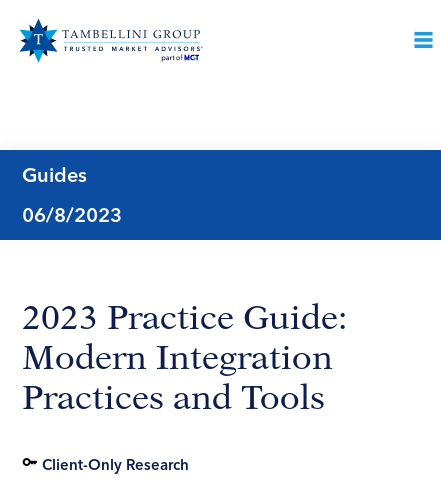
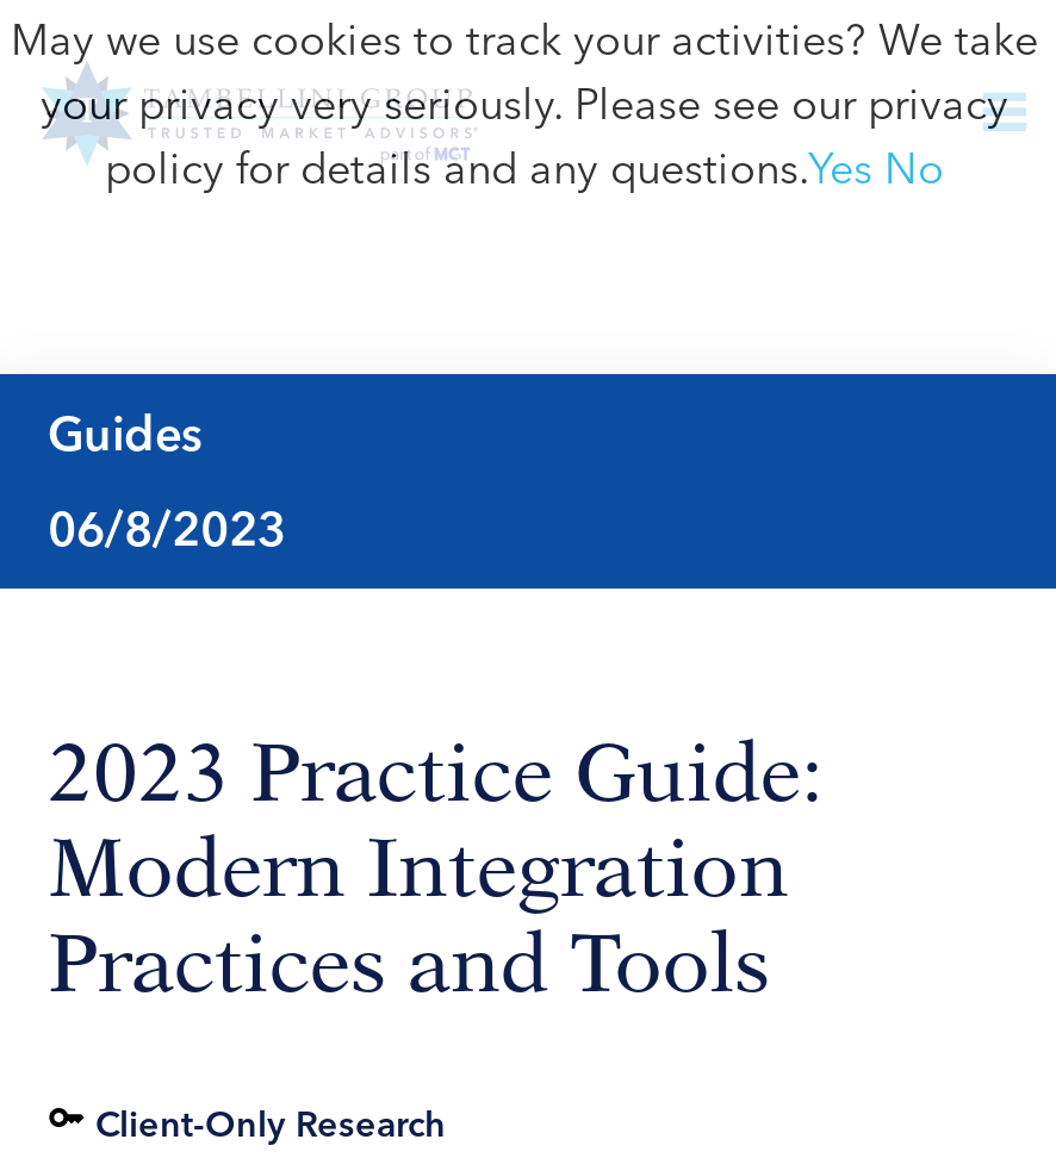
none -> [11,12,1038,195] May we use cookies to track your activities? We take | your privacy very seriously. Please see our privacy | policy for details and any questions.Yes No

